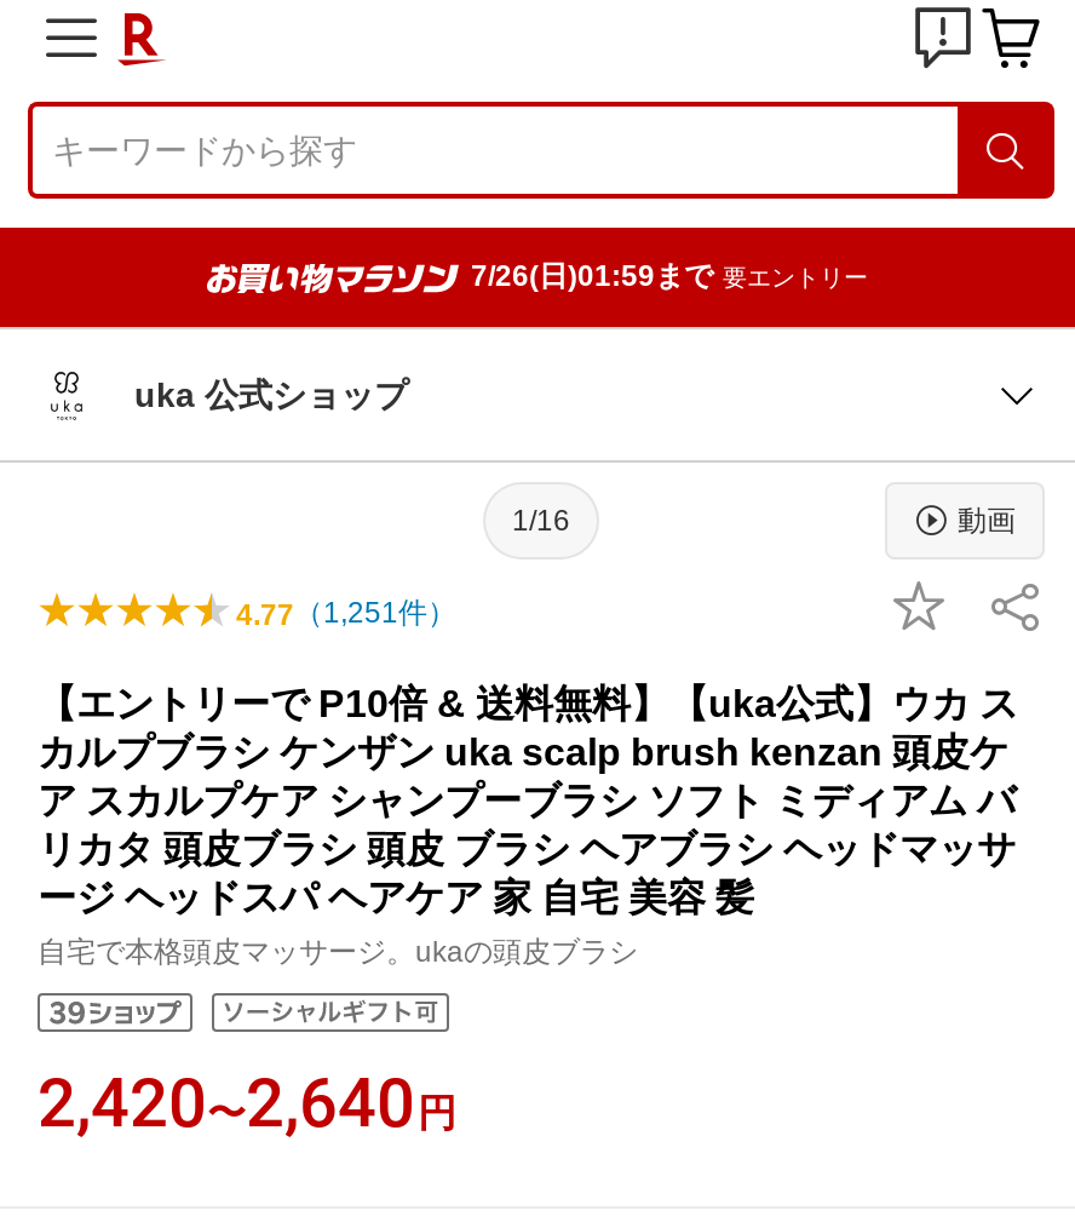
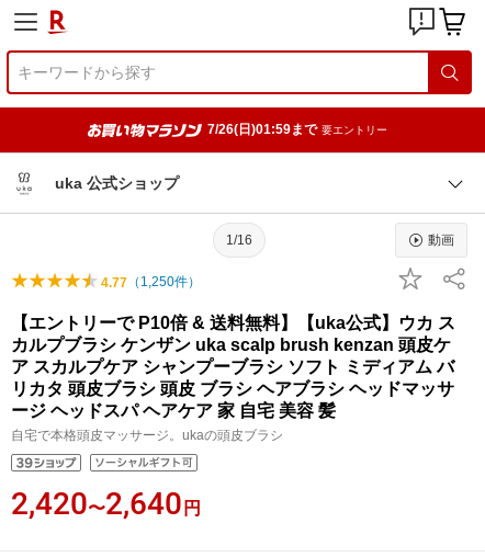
[236,596,456,632] 4.77（1,251件） -> [101,274,201,291] 4.77（1,250件）

